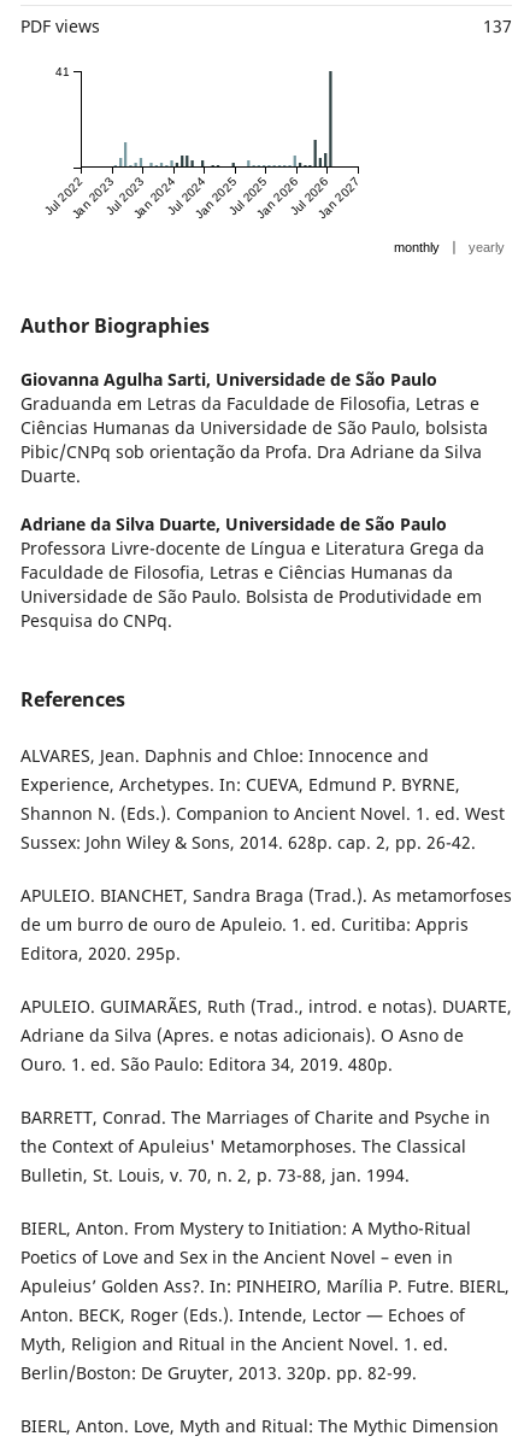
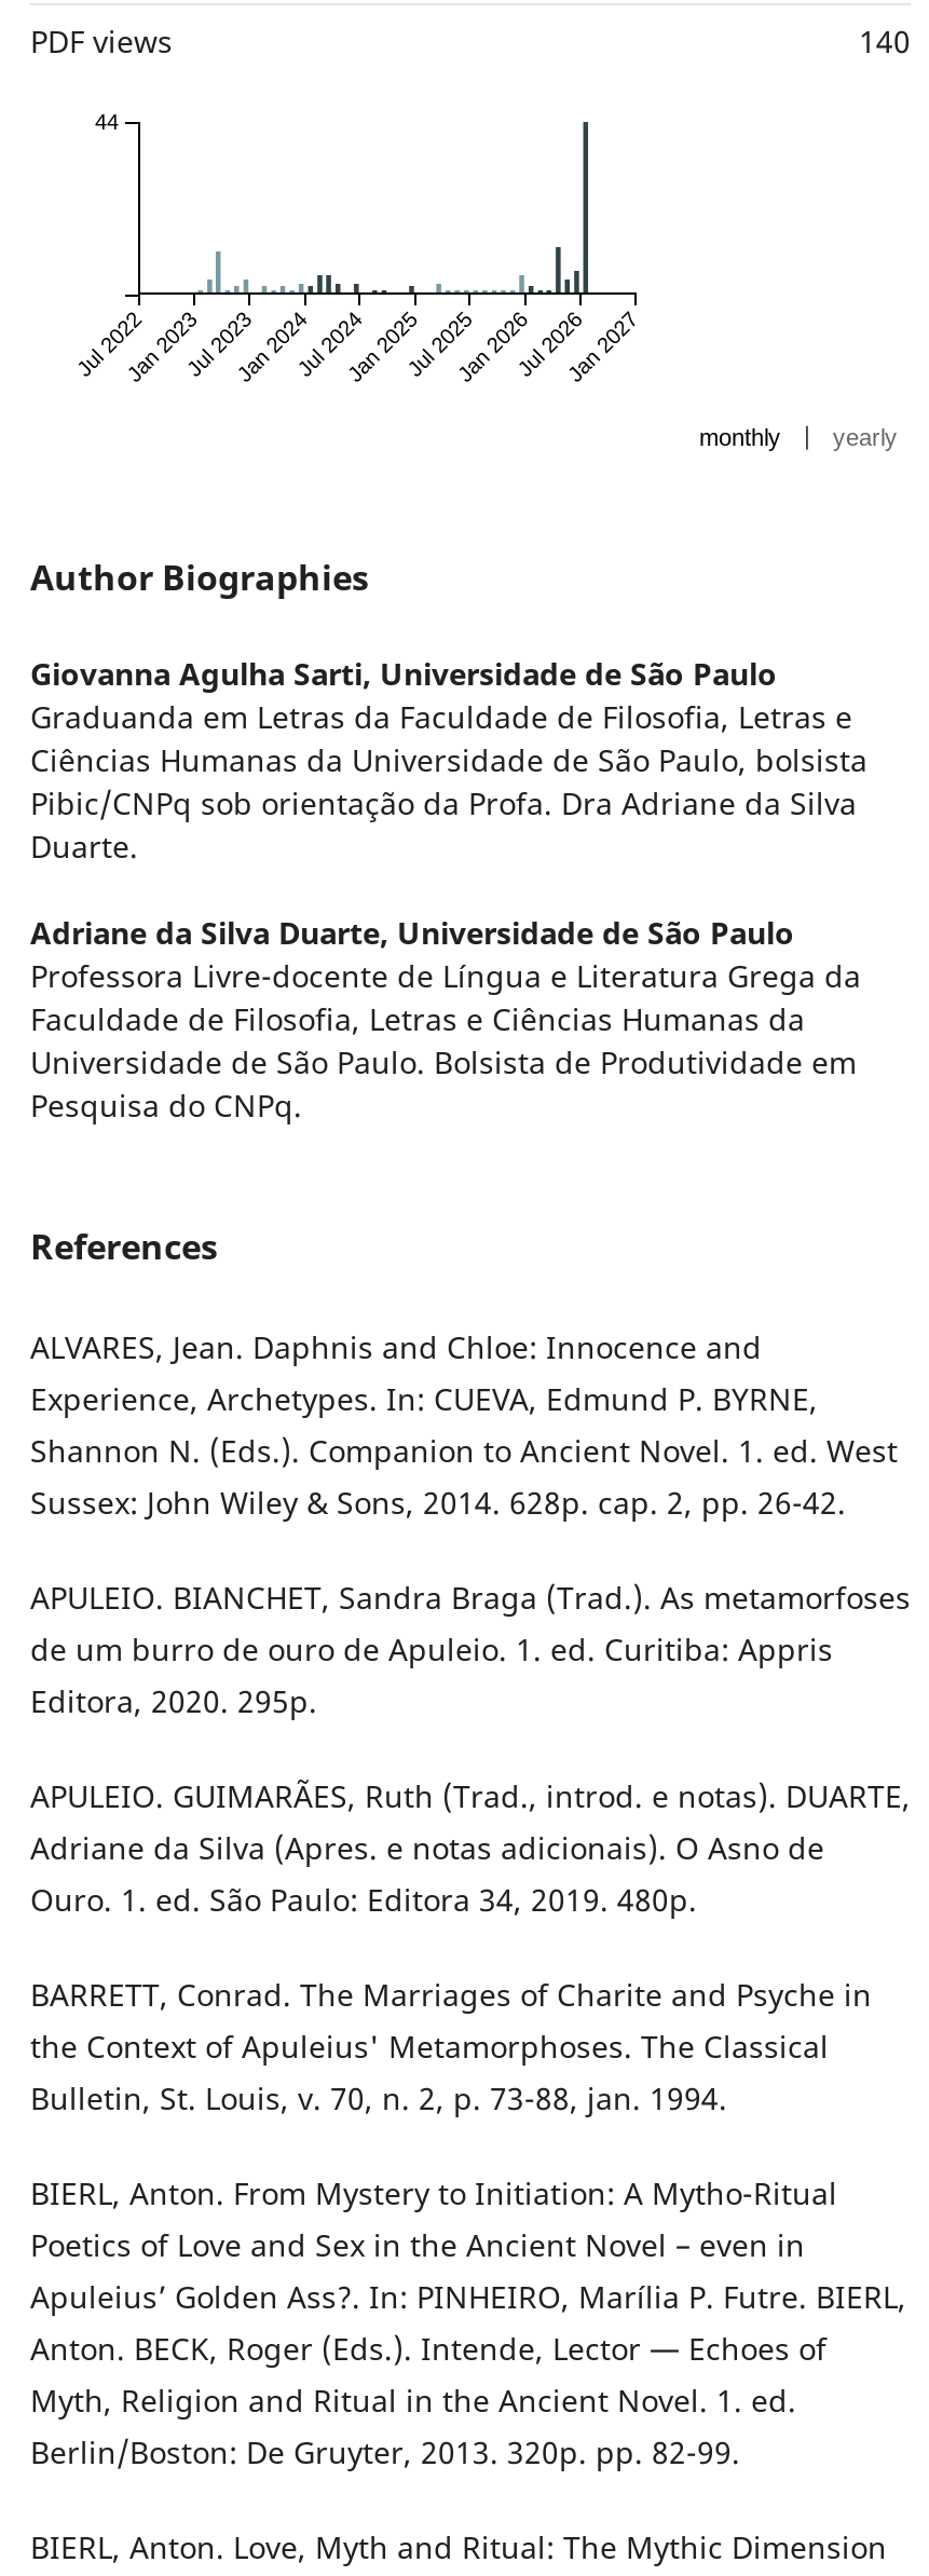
[483,15,512,38] 137 -> [859,21,911,62] 140
[55,65,70,78] 41 -> [95,111,119,135] 44

